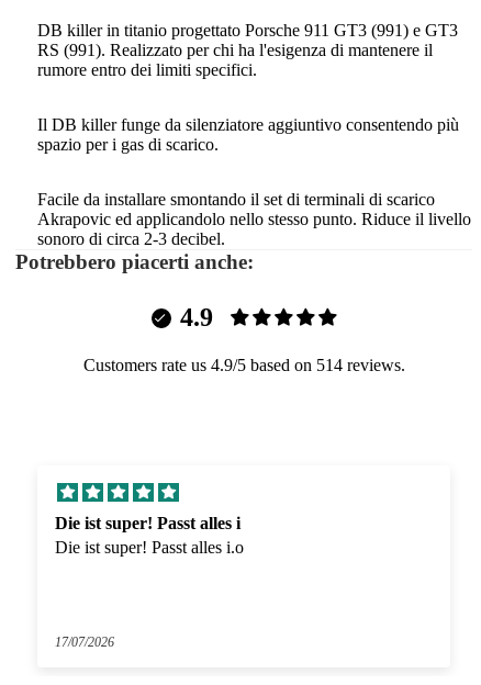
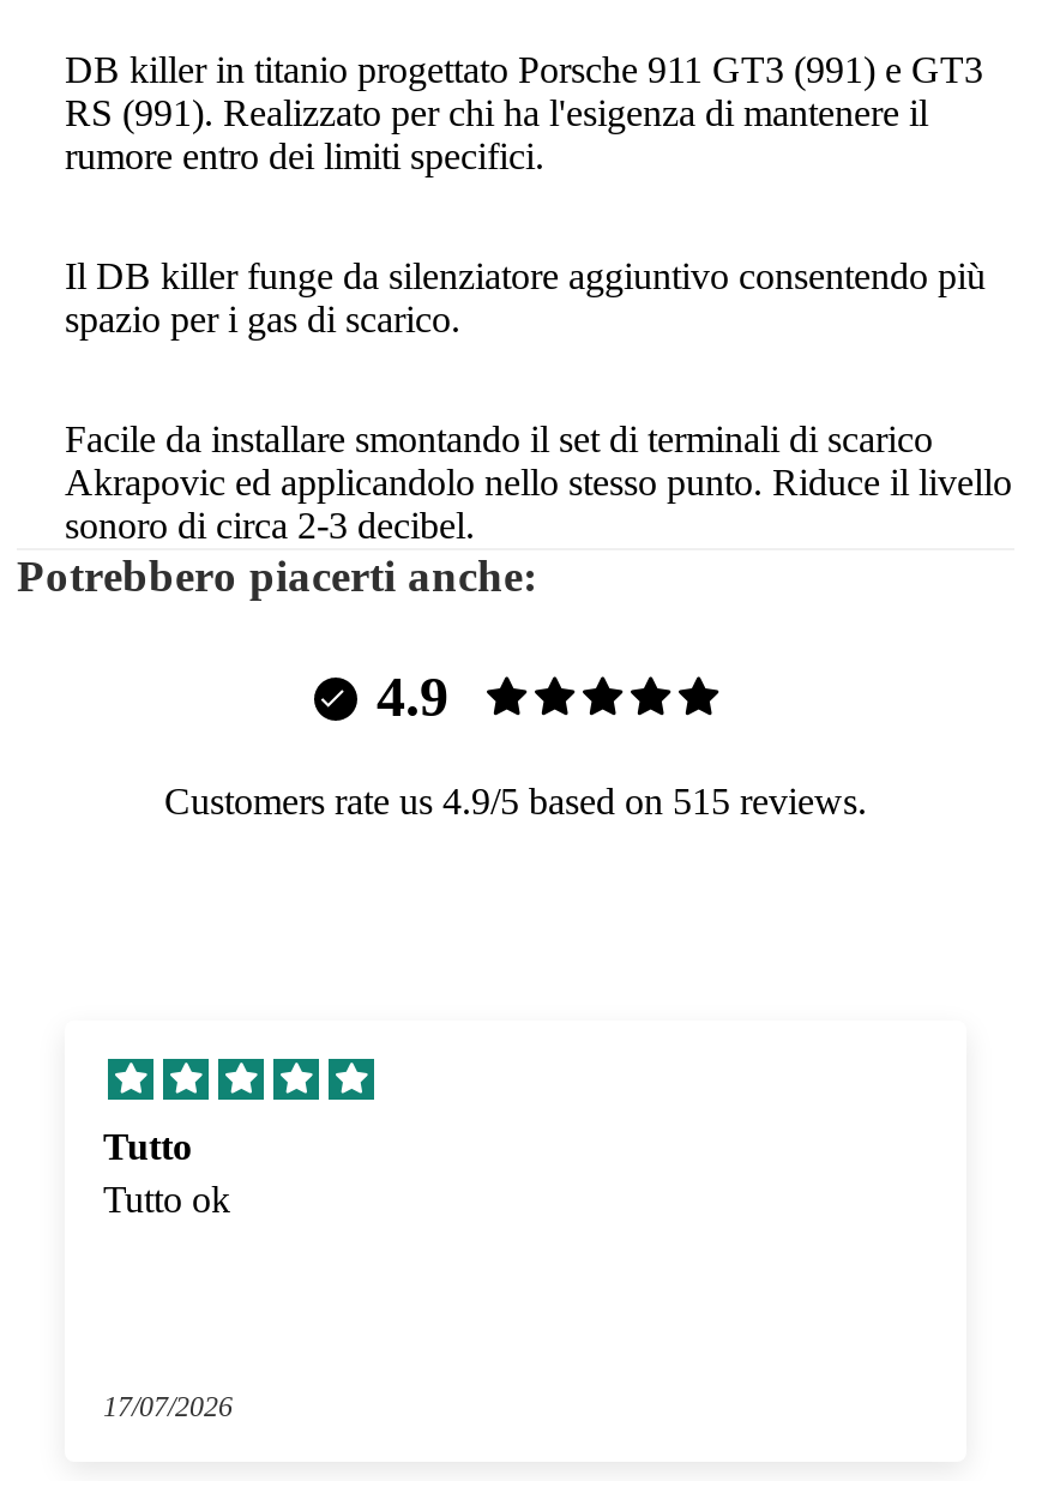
[83,356,405,374] Customers rate us 4.9/5 based on 514 reviews. -> [164,780,867,821] Customers rate us 4.9/5 based on 515 reviews.
[55,514,244,556] Die ist super! Passt alles i | Die ist super! Passt alles i.o -> [103,1126,230,1219] Tutto | Tutto ok

